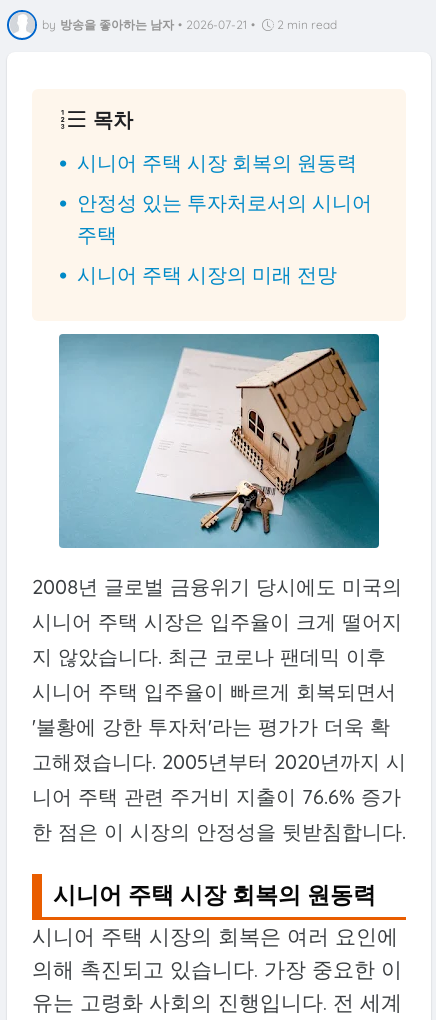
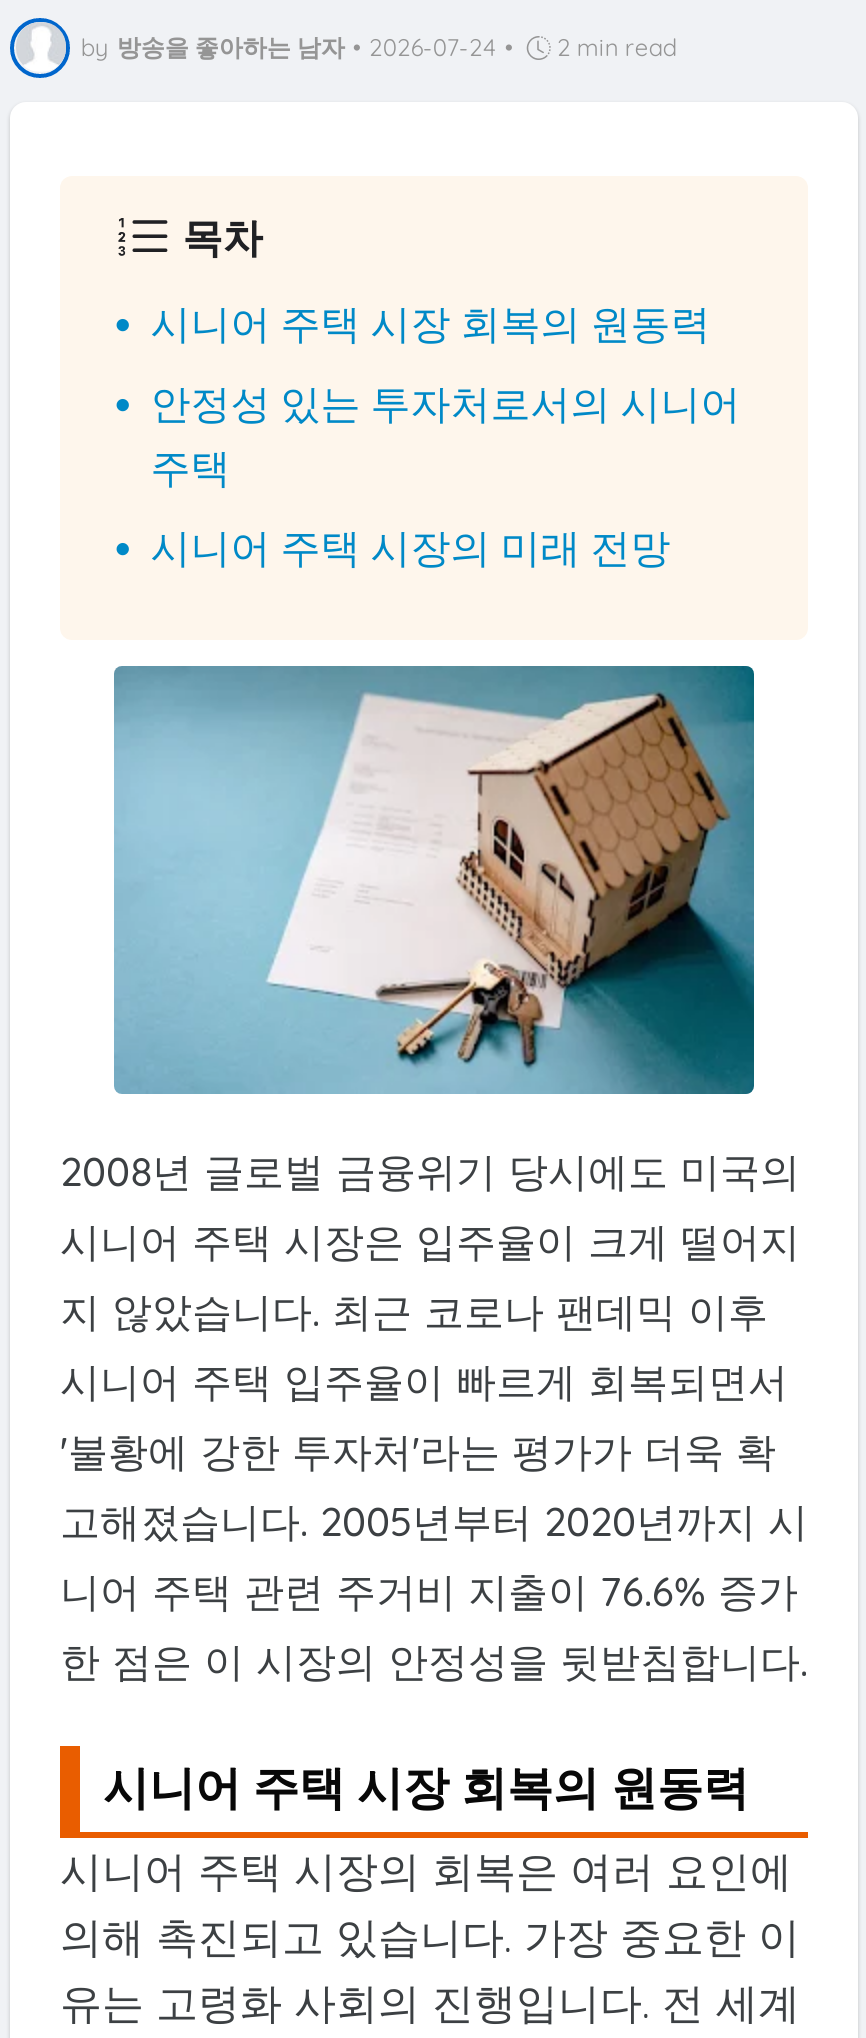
[42,17,255,32] by 방송을 좋아하는 남자 • 2026-07-21 • -> [81,32,513,62] by 방송을 좋아하는 남자 • 2026-07-24 •

